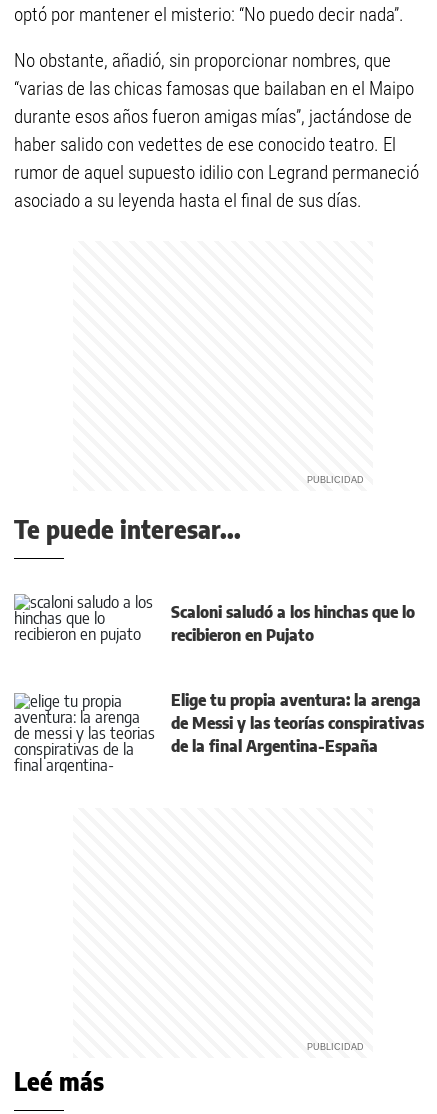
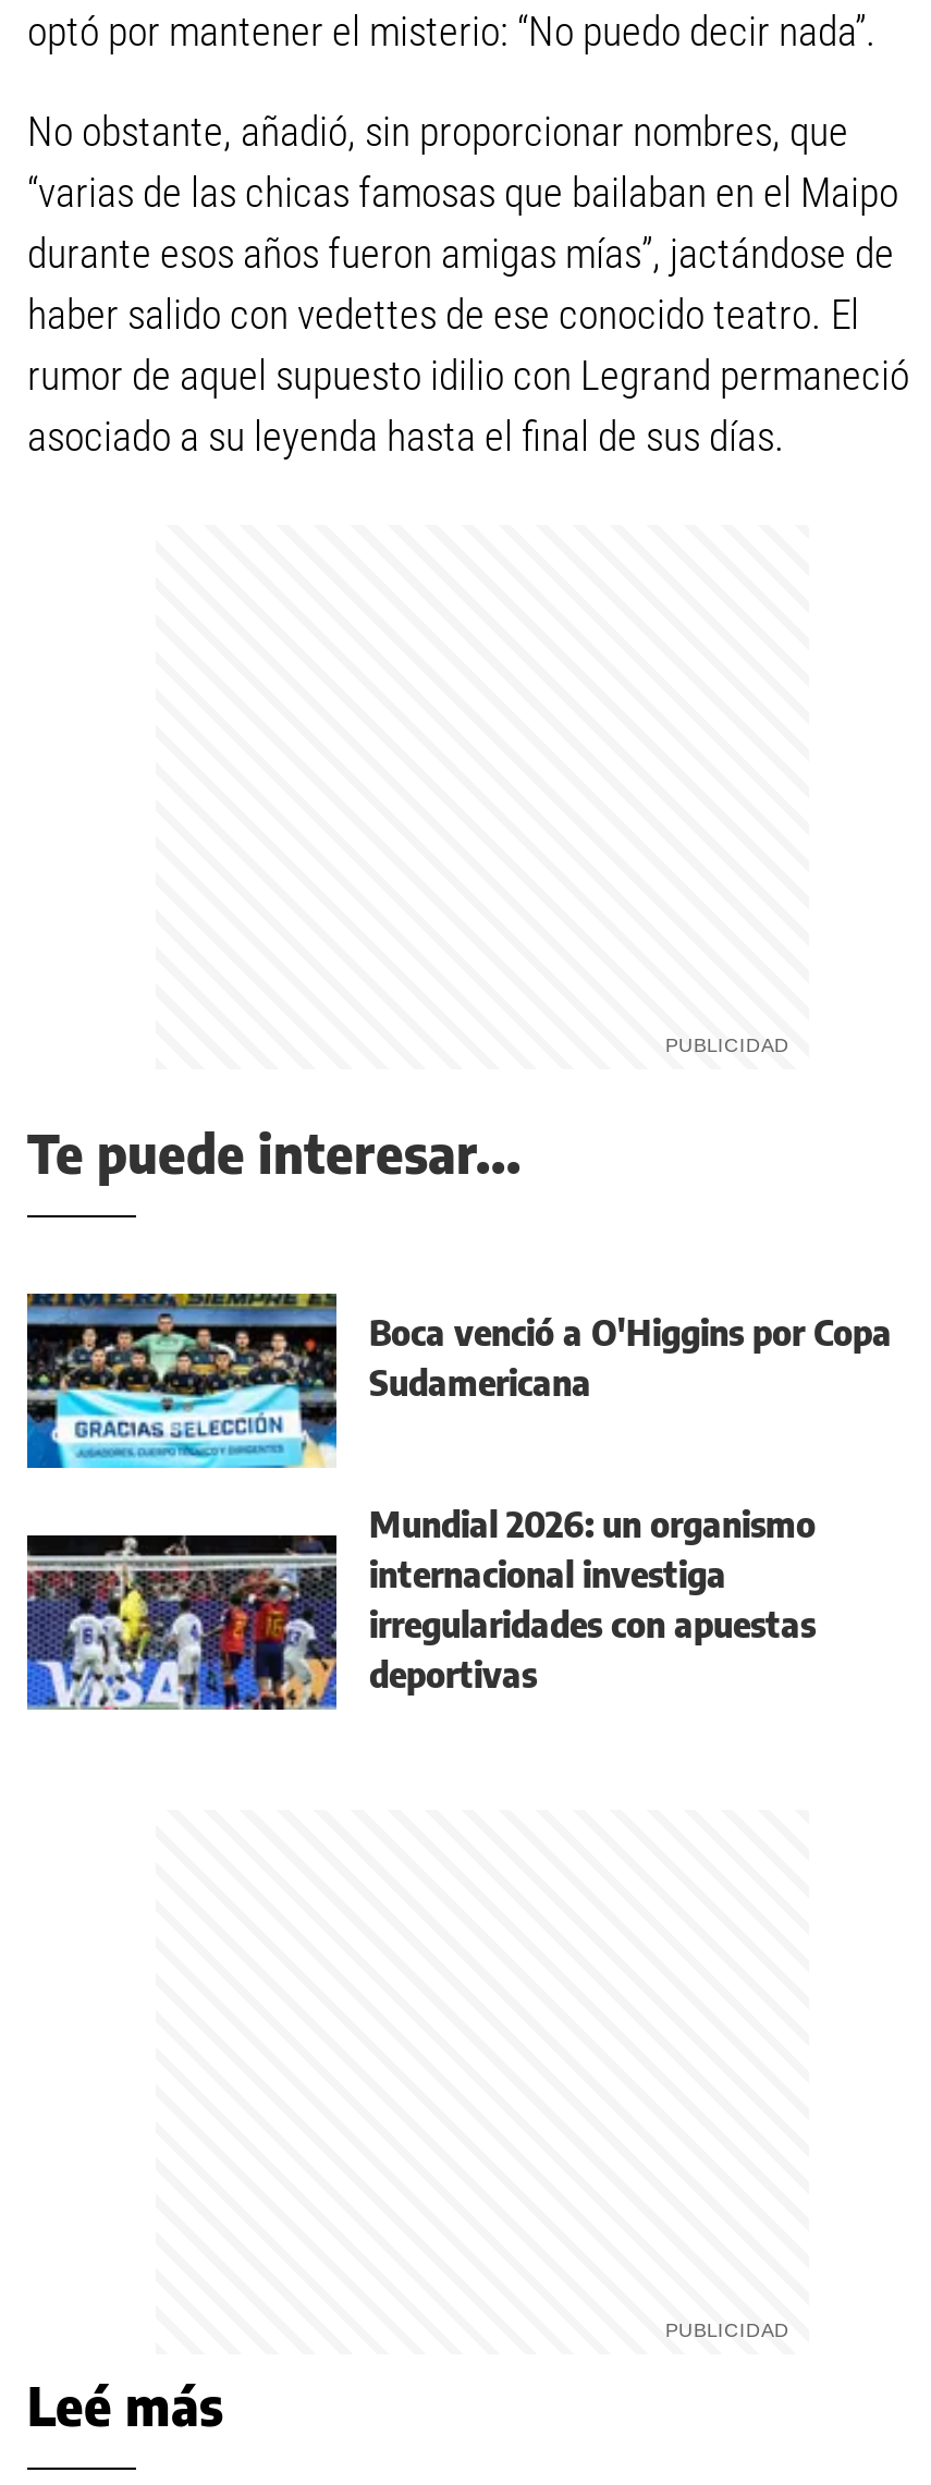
[14,594,415,651] [image] | Scaloni saludó a los hinchas que lo | recibieron en Pujato -> [25,1292,892,1470] [image] | Boca venció a O'Higgins por Copa | Sudamericana
[13,690,424,774] [image] | Elige tu propia aventura: la arenga | de Messi y las teorías conspirativas | de la final Argentina-España -> [25,1503,816,1712] [image] | Mundial 2026: un organismo | internacional investiga | irregularidades con apuestas | deportivas

